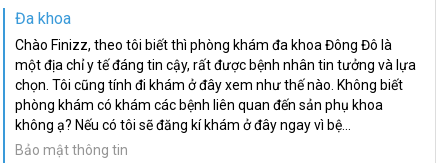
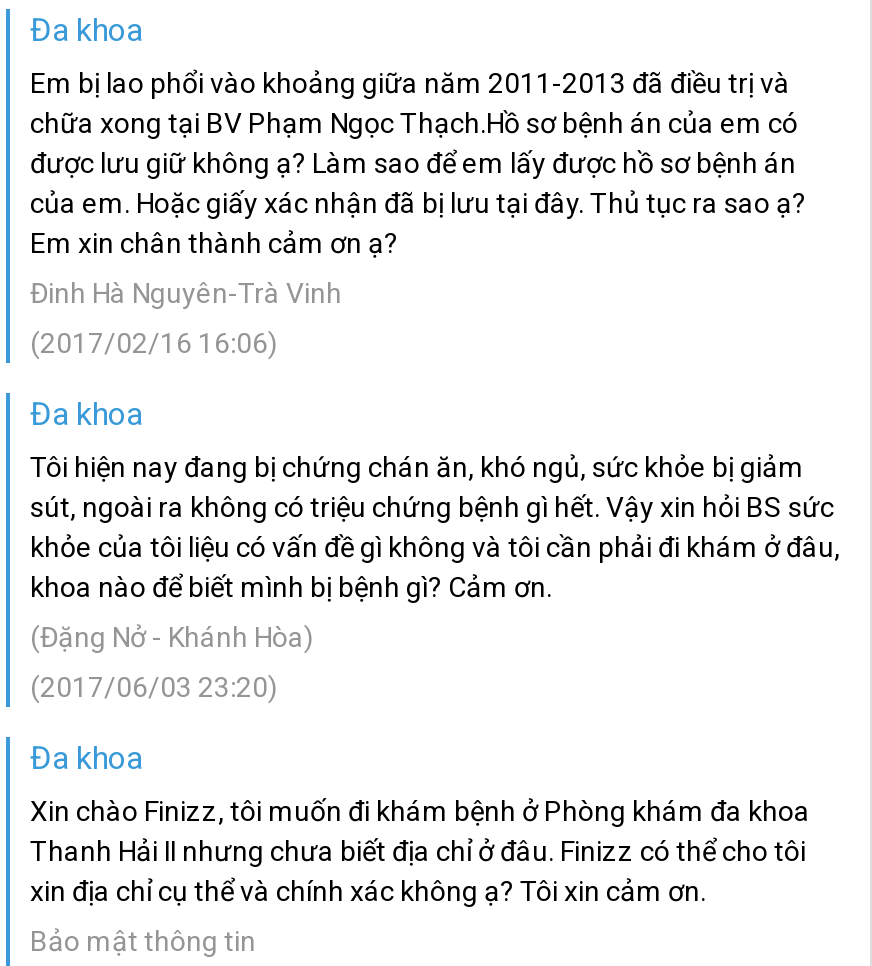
[15,37,416,133] Chào Finizz, theo tôi biết thì phòng khám đa khoa Đông Đô là | một địa chỉ y tế đáng tin cậy, rất được bệnh nhân tin tưởng và lựa | chọn. Tôi cũng tính đi khám ở đây xem như thế nào. Không biết | phòng khám có khám các bệnh liên quan đến sản phụ khoa | không ạ? Nếu có tôi sẽ đăng kí khám ở đây ngay vì bệ... -> [30,67,840,907] Em bị lao phổi vào khoảng giữa năm 2011-2013 đã điều trị và | chữa xong tại BV Phạm Ngọc Thạch.Hồ sơ bệnh án của em có | được lưu giữ không ạ? Làm sao để em lấy được hồ sơ bệnh án | của em. Hoặc giấy xác nhận đã bị lưu tại đây. Thủ tục ra sao ạ? | Em xin chân thành cảm ơn ạ? | Đinh Hà Nguyên-Trà Vinh | (2017/02/16 16:06) | Đa khoa | Tôi hiện nay đang bị chứng chán ăn, khó ngủ, sức khỏe bị giảm | sút, ngoài ra không có triệu chứng bệnh gì hết. Vậy xin hỏi BS sức | khỏe của tôi liệu có vấn đề gì không và tôi cần phải đi khám ở đâu, | khoa nào để biết mình bị bệnh gì? Cảm ơn. | (Đặng Nở - Khánh Hòa) | (2017/06/03 23:20) | Đa khoa | Xin chào Finizz, tôi muốn đi khám bệnh ở Phòng khám đa khoa | Thanh Hải II nhưng chưa biết địa chỉ ở đâu. Finizz có thể cho tôi | xin địa chỉ cụ thể và chính xác không ạ? Tôi xin cảm ơn.

